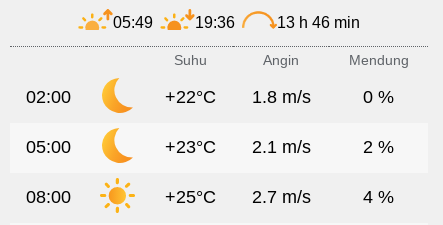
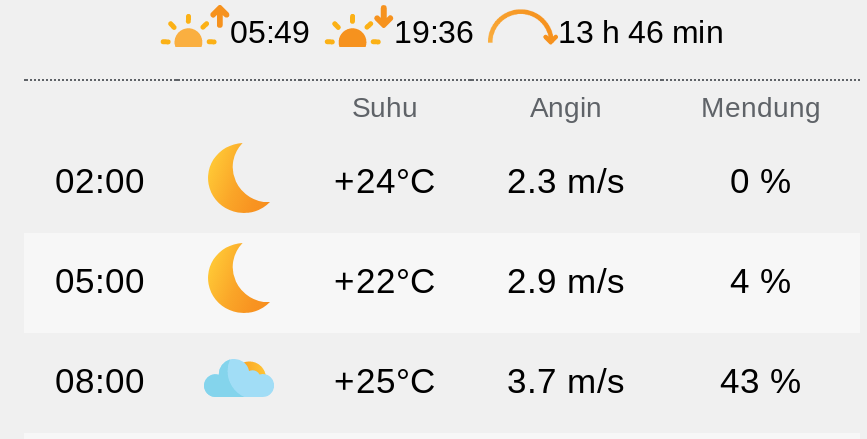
[165,87,310,107] +22°C | 1.8 m/s -> [334,162,625,202] +24°C | 2.3 m/s
[165,137,394,157] +23°C | 2.1 m/s | 2 % -> [334,262,792,302] +22°C | 2.9 m/s | 4 %
[99,177,310,214] [image] | +25°C 2.7 m/s -> [202,343,625,413] [image] | +25°C 3.7 m/s
[363,187,394,207] 4 % -> [720,362,802,402] 43 %

